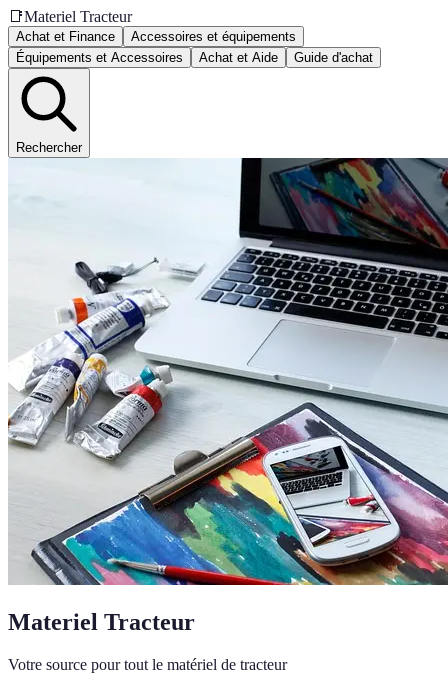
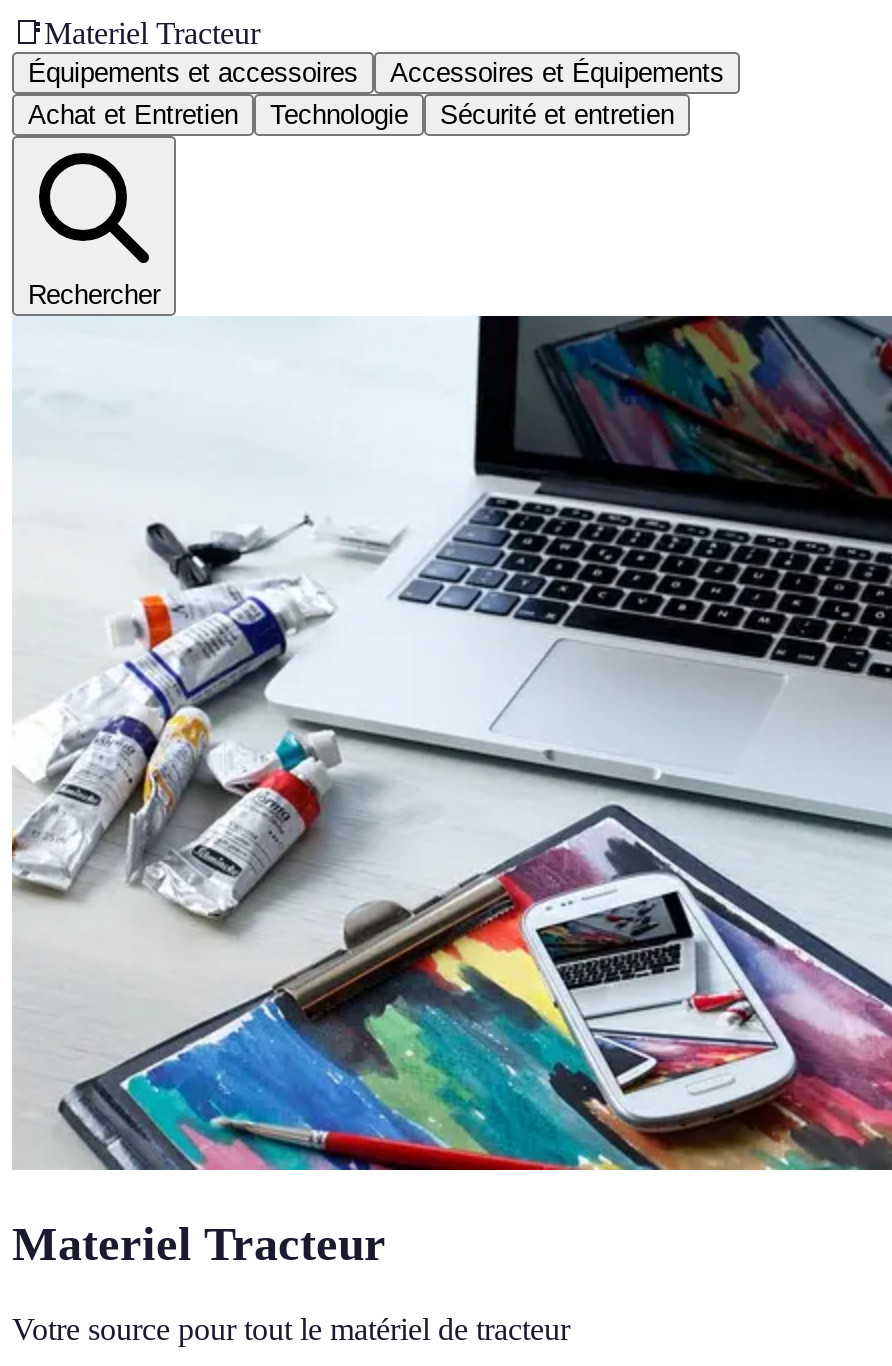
[16,29,373,65] Achat et Finance | Accessoires et équipements | Équipements et Accessoires | Achat et Aide | Guide d'achat -> [28,58,724,130] Équipements et accessoires | Accessoires et Équipements | Achat et Entretien | Technologie | Sécurité et entretien

